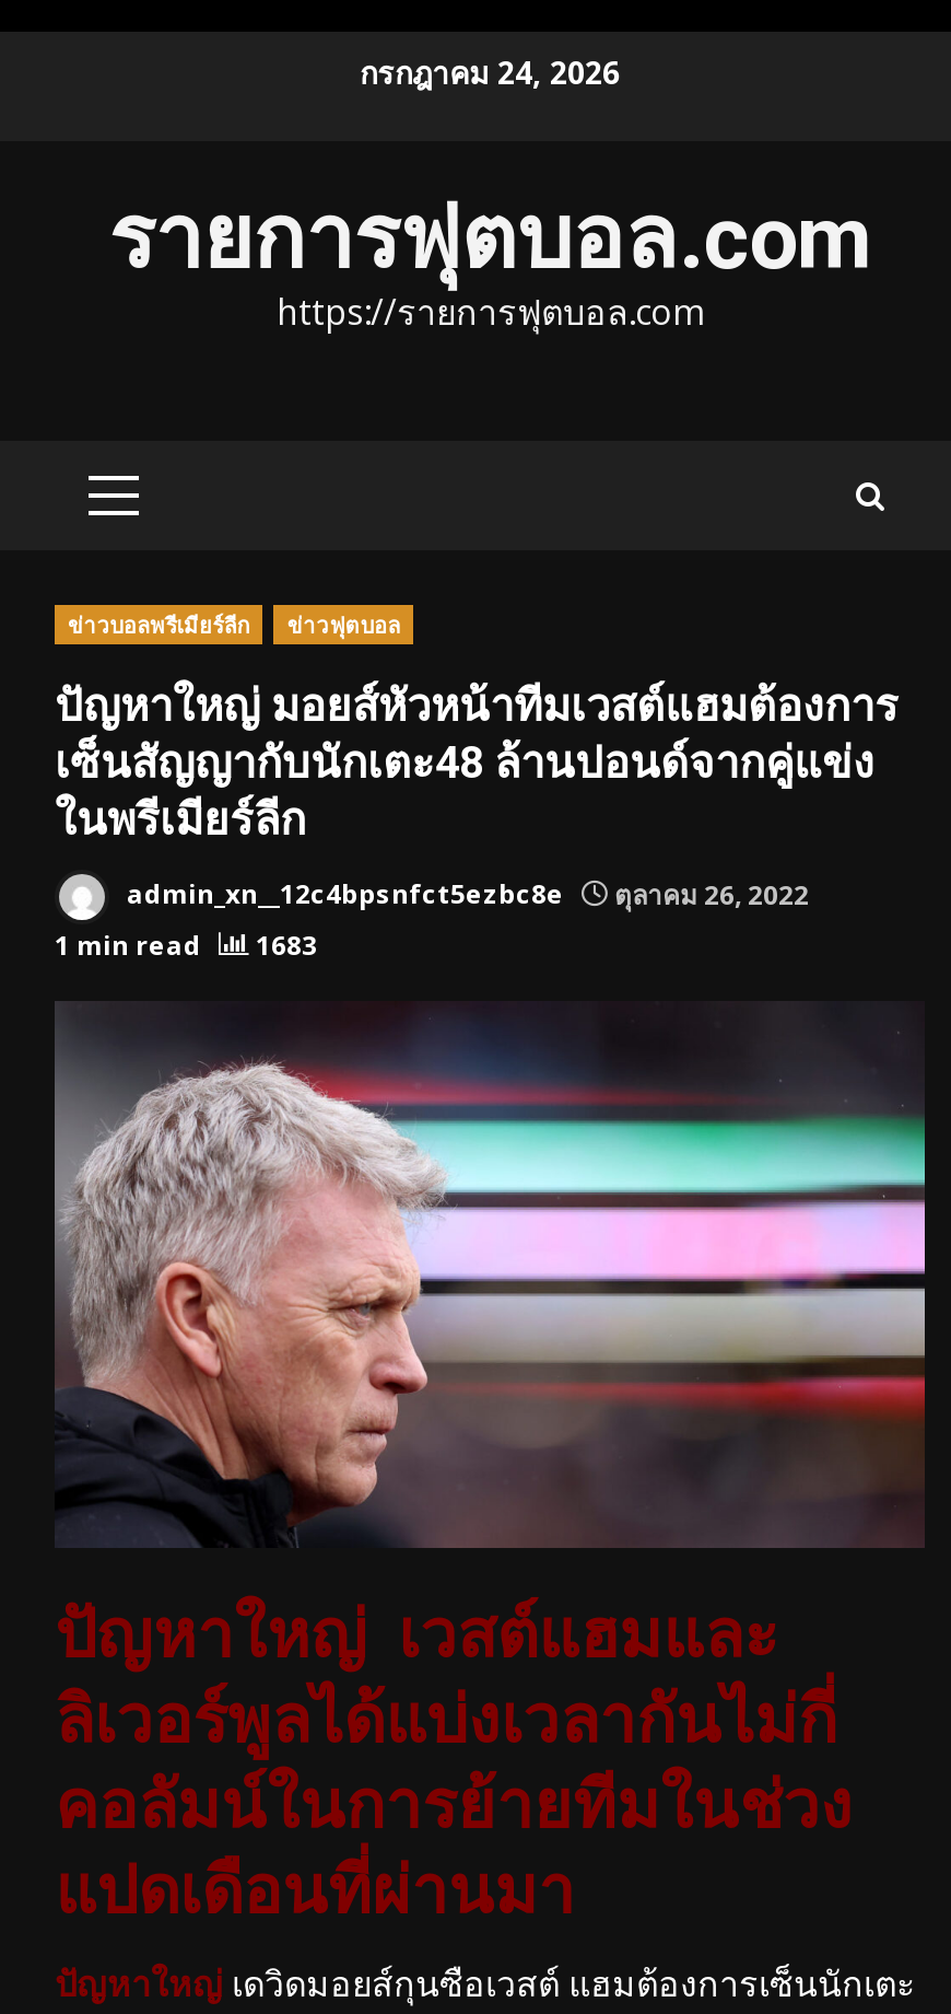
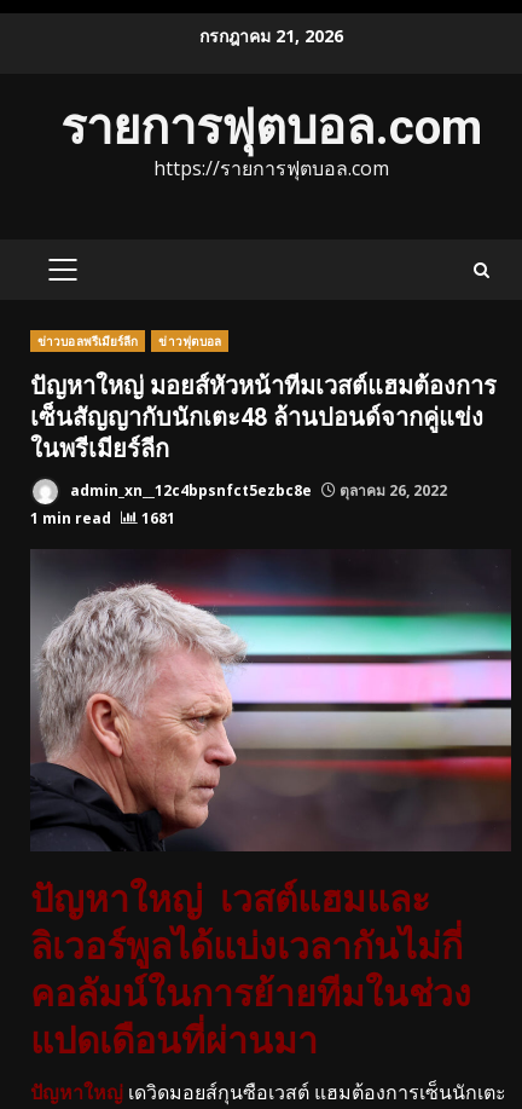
[360,50,620,92] กรกฎาคม 24, 2026 -> [199,24,343,47] กรกฎาคม 21, 2026
[55,927,317,964] 1 min read 1683 -> [30,508,175,528] 1 min read 1681

